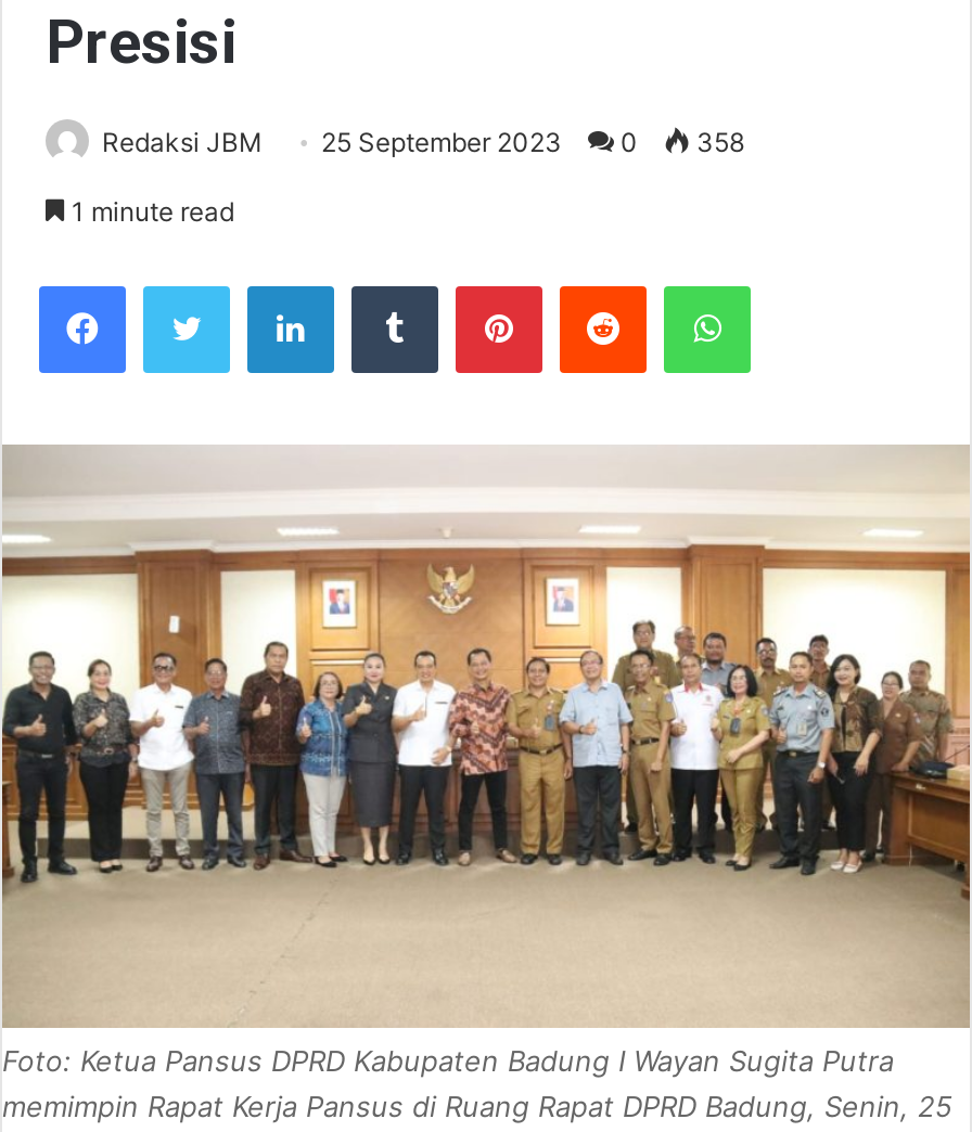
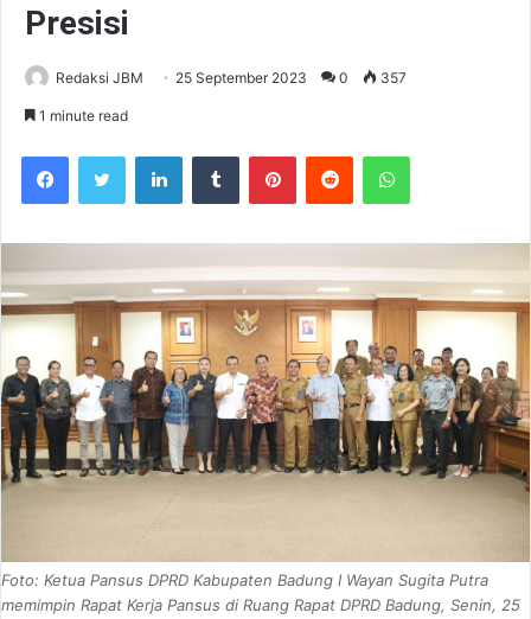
[102,126,744,159] Redaksi JBM 25 September 2023 0 358 -> [56,69,407,87] Redaksi JBM 25 September 2023 0 357

